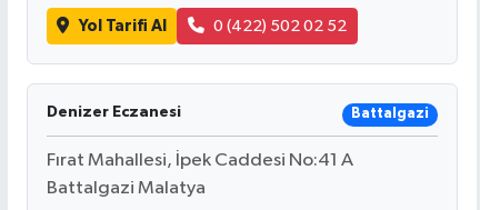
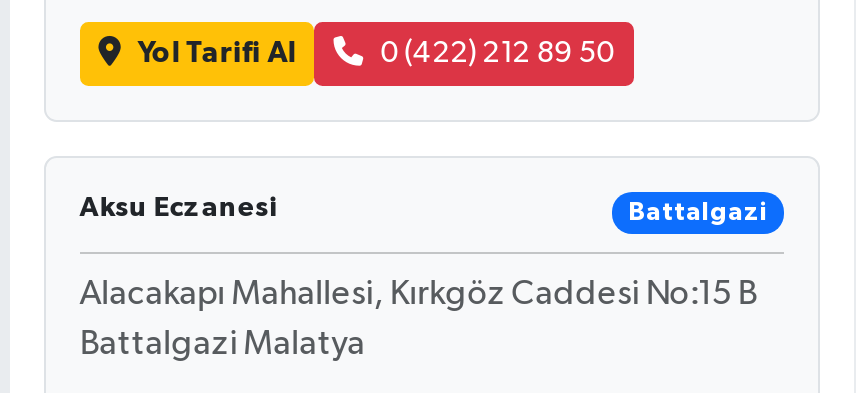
[214,17,347,34] 0 (422) 502 02 52 -> [380,38,614,68] 0 (422) 212 89 50
[46,104,181,120] Denizer Eczanesi -> [80,195,278,223] Aksu Eczanesi
[46,151,353,170] Fırat Mahallesi, İpek Caddesi No:41 A -> [80,278,758,312] Alacakapı Mahallesi, Kırkgöz Caddesi No:15 B

